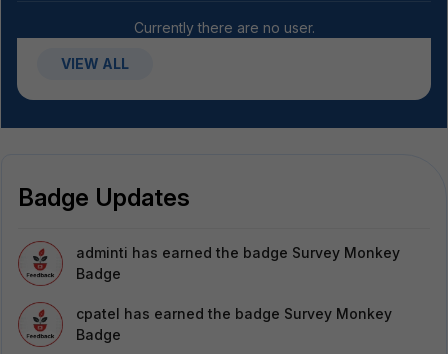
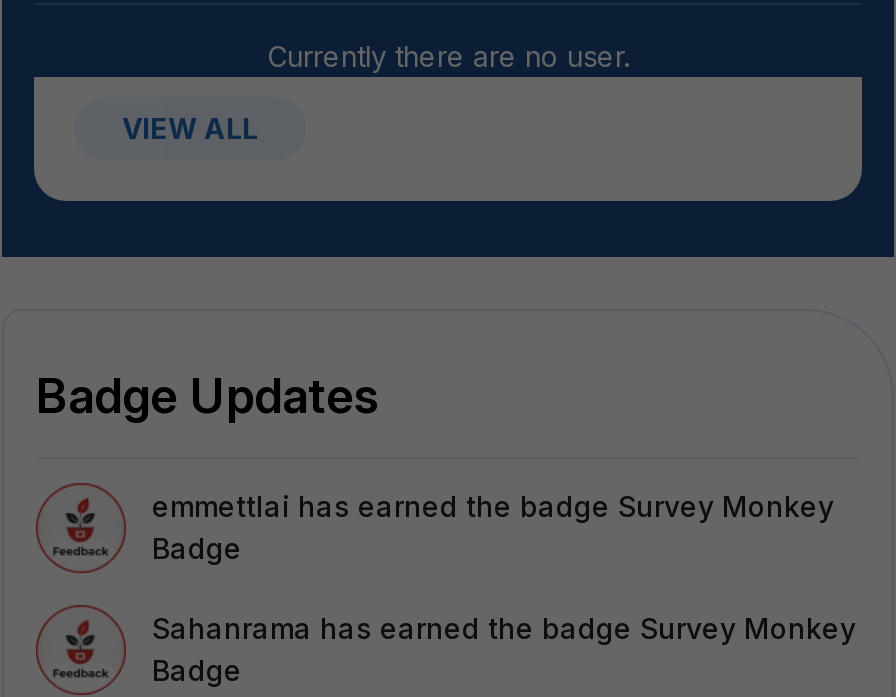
[76,244,400,261] adminti has earned the badge Survey Monkey -> [152,488,834,522] emmettlai has earned the badge Survey Monkey
[76,305,392,322] cpatel has earned the badge Survey Monkey -> [152,610,856,644] Sahanrama has earned the badge Survey Monkey

